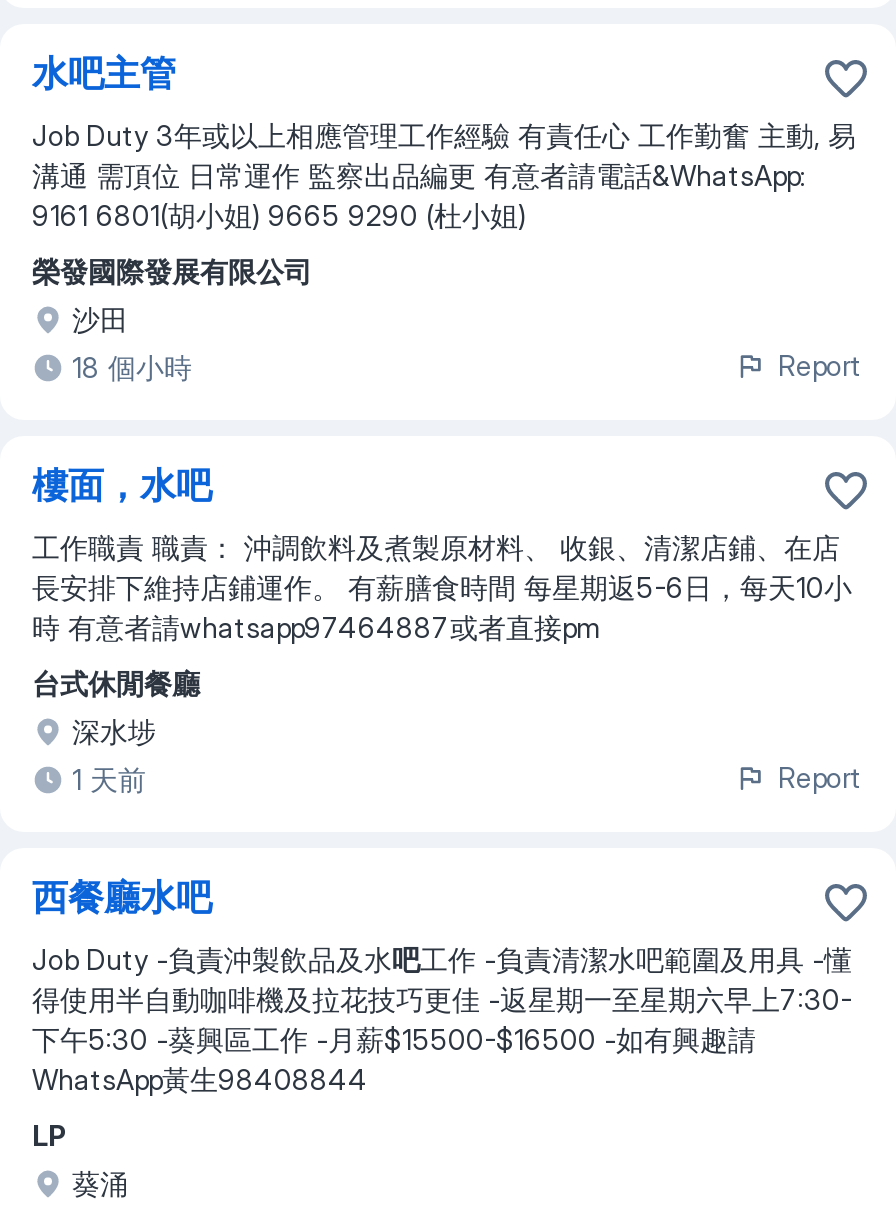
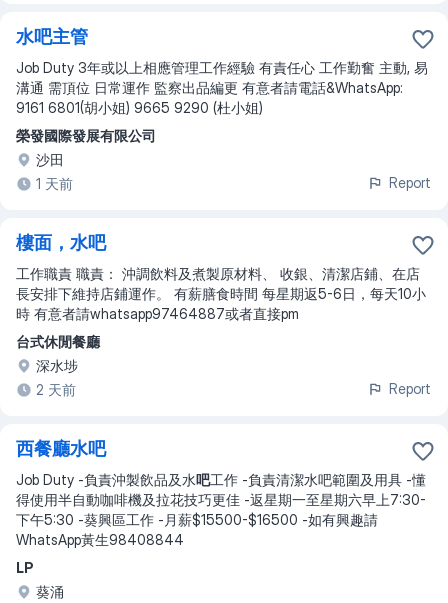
[72,350,192,384] 18 個小時 -> [36,175,73,192] 1 天前
[72,762,146,796] 1 天前 -> [36,381,76,398] 2 天前

